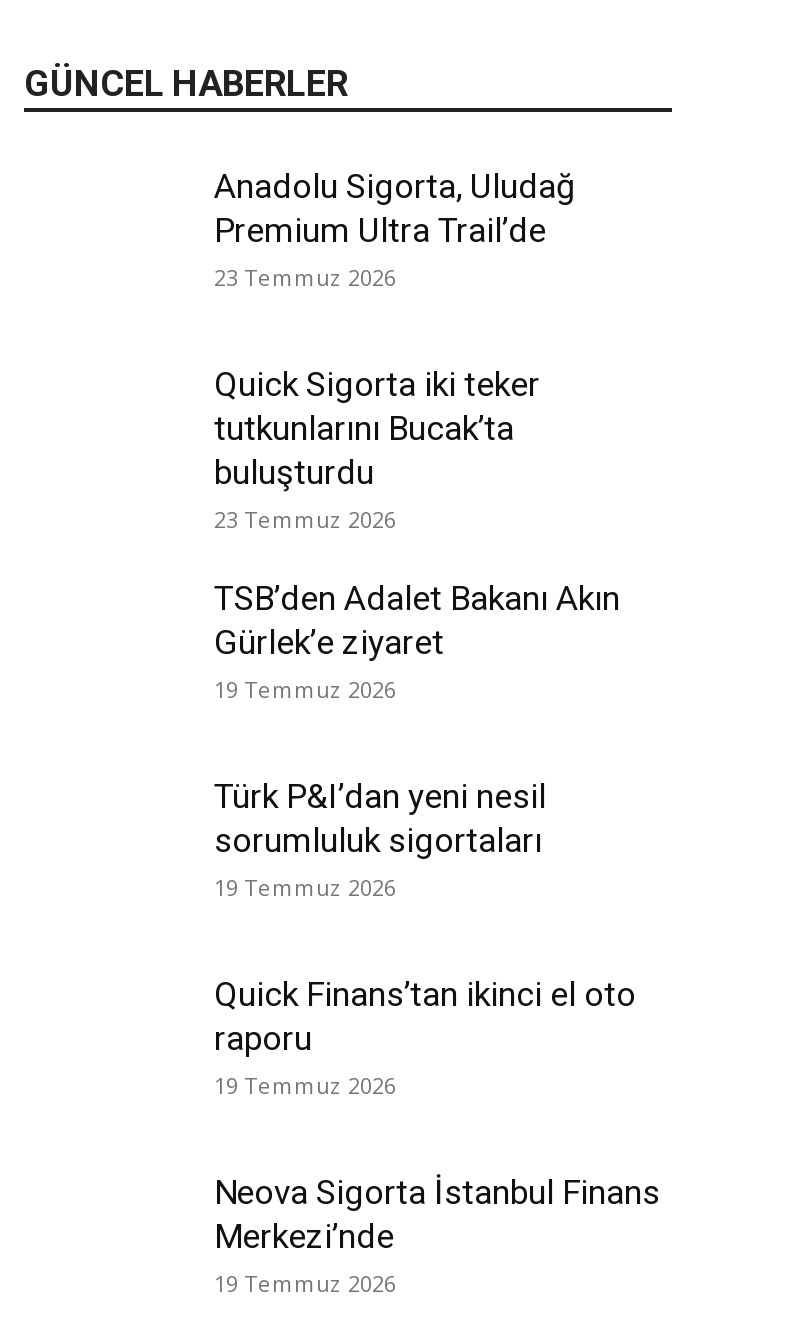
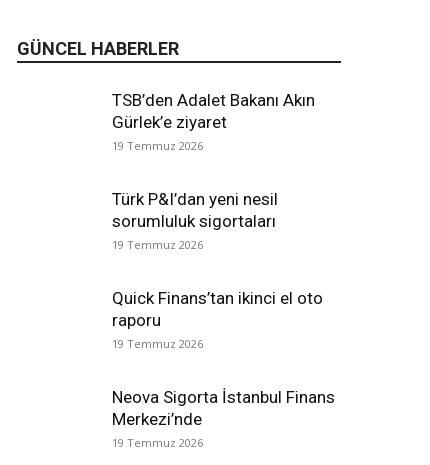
[214,167,576,535] Anadolu Sigorta, Uludağ | Premium Ultra Trail’de | 23 Temmuz 2026 | Quick Sigorta iki teker | tutkunlarını Bucak’ta | buluşturdu | 23 Temmuz 2026 -> none

